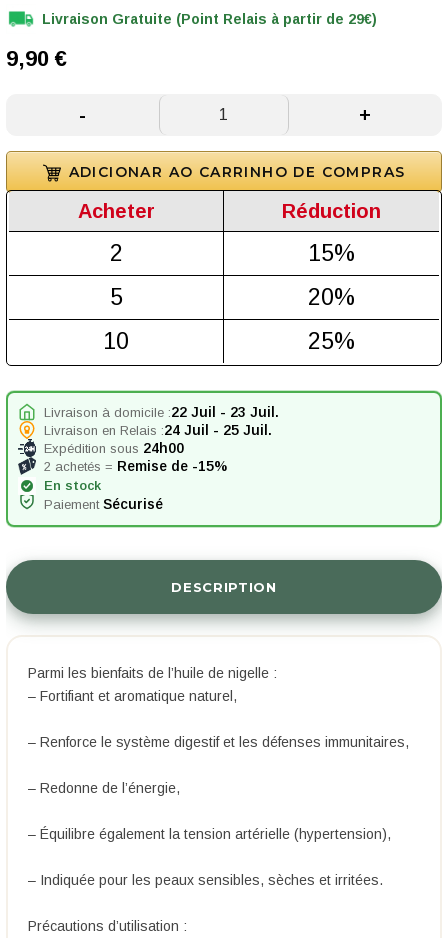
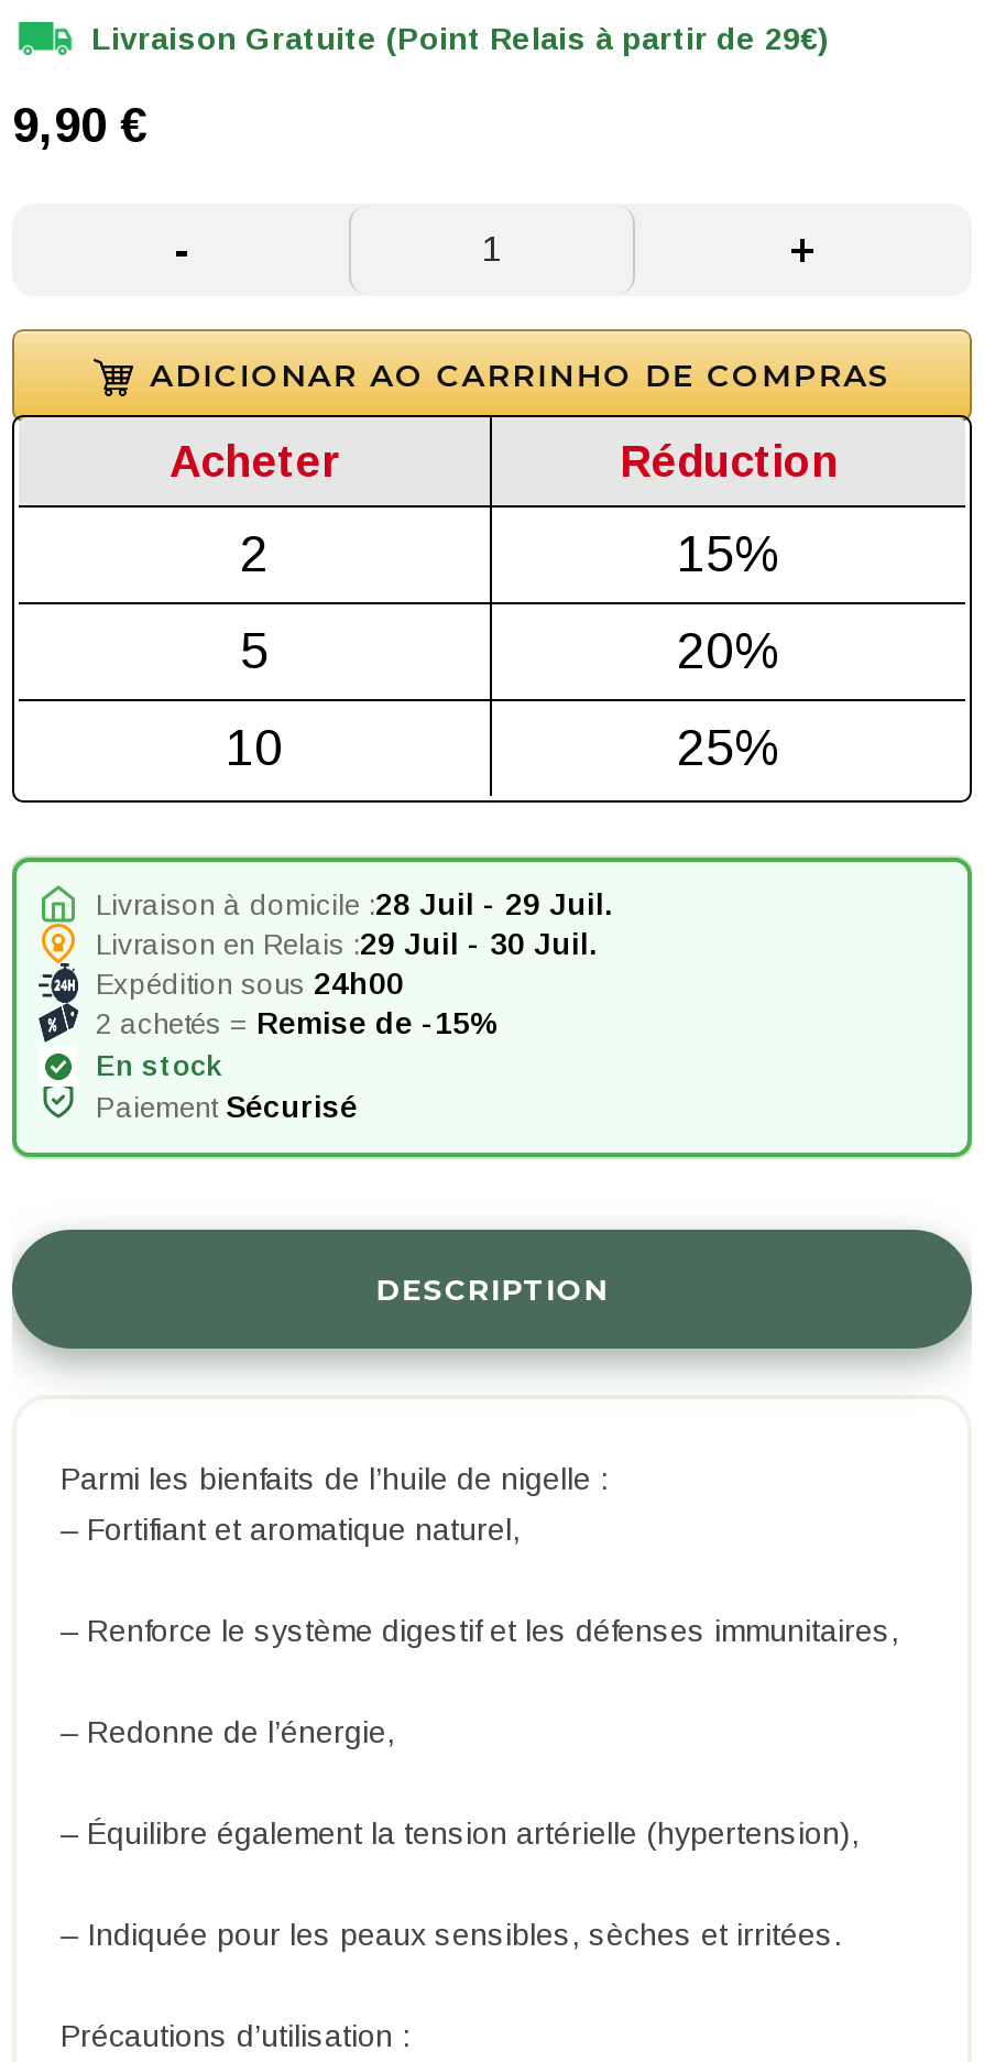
[44,404,279,420] Livraison à domicile : 22 Juil - 23 Juil. -> [96,886,613,921] Livraison à domicile : 28 Juil - 29 Juil.
[44,422,272,438] Livraison en Relais : 24 Juil - 25 Juil. -> [96,925,598,961] Livraison en Relais : 29 Juil - 30 Juil.

